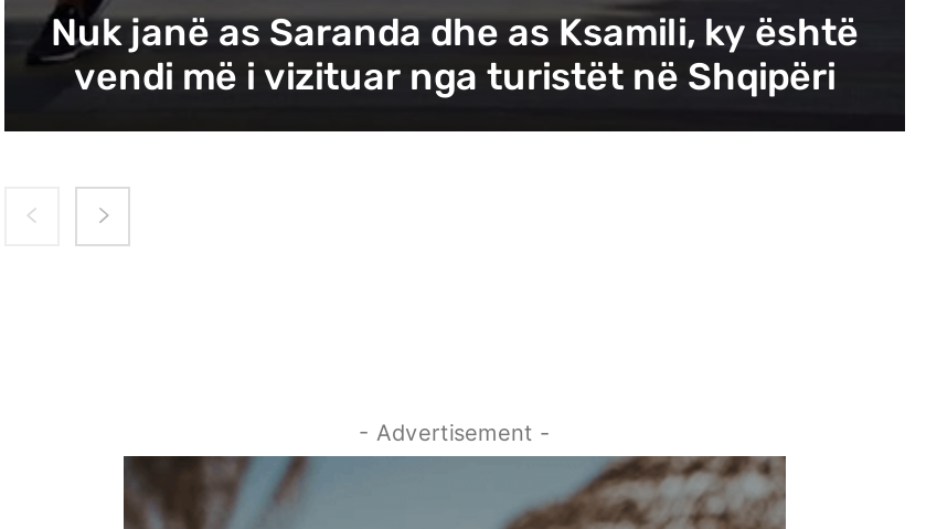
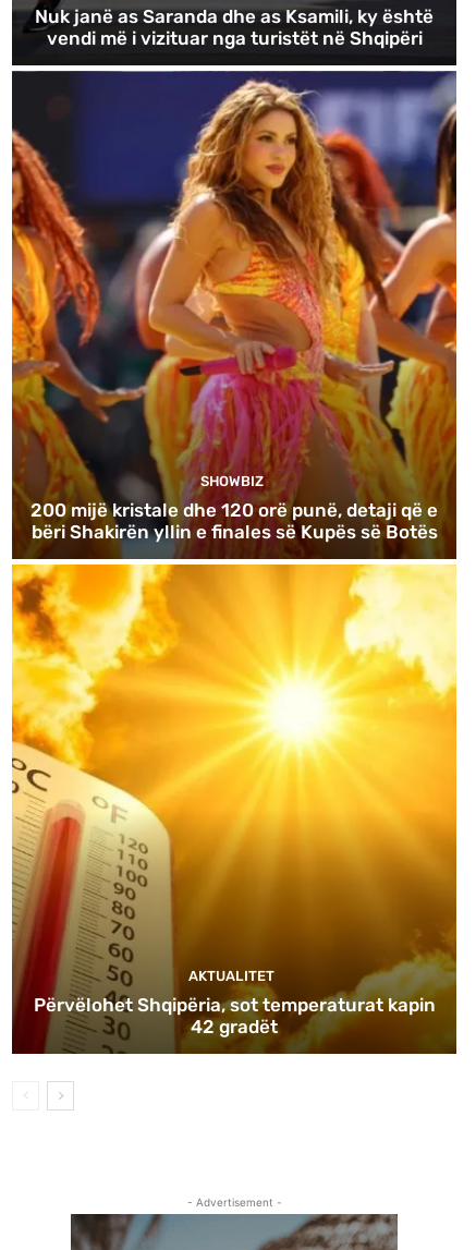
none -> [11,64,457,1054] [image] | SHOWBIZ | 200 mijë kristale dhe 120 orë punë, detaji që e | bëri Shakirën yllin e finales së Kupës së Botës
none -> [33,968,435,1038] AKTUALITET | Përvëlohet Shqipëria, sot temperaturat kapin | 42 gradët

